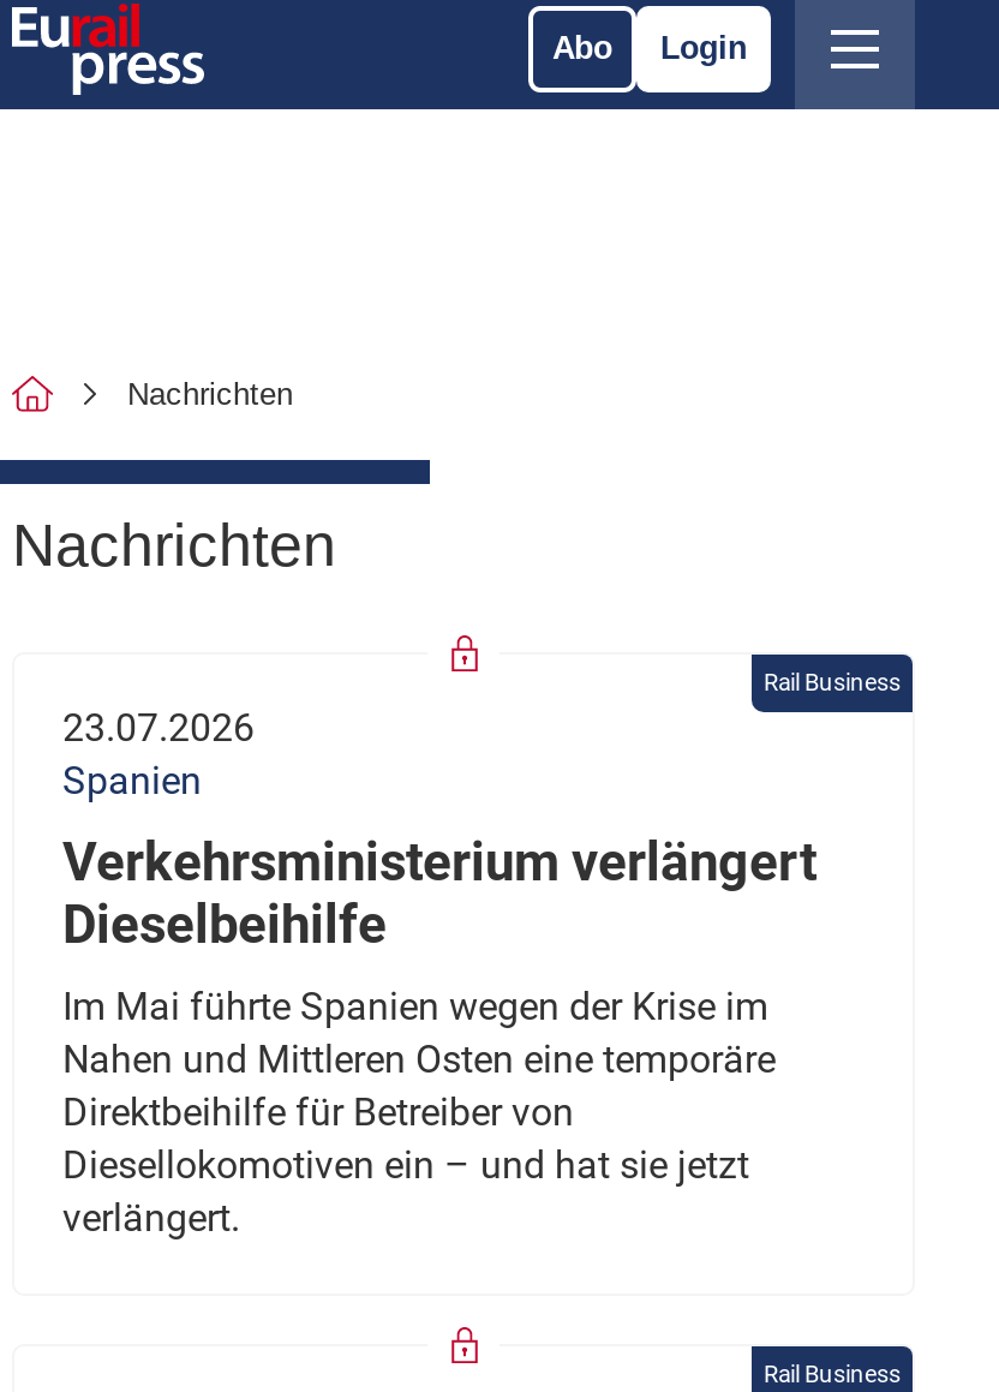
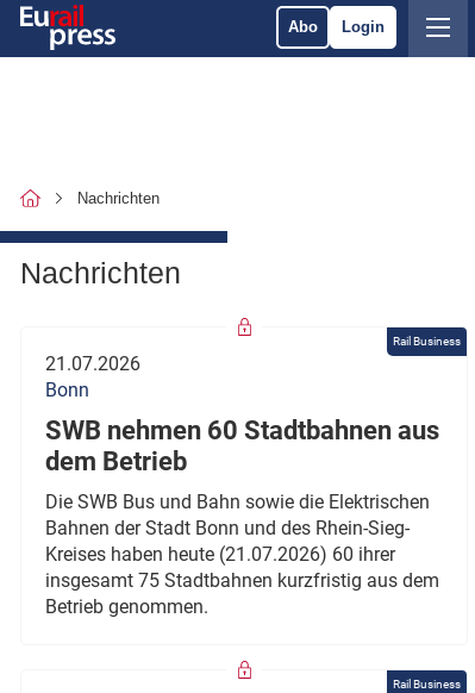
[62,705,255,804] 23.07.2026 | Spanien -> [45,353,140,402] 21.07.2026 | Bonn
[62,833,816,955] Verkehrsministerium verlängert | Dieselbeihilfe -> [45,416,439,477] SWB nehmen 60 Stadtbahnen aus | dem Betrieb
[62,984,776,1241] Im Mai führte Spanien wegen der Krise im | Nahen und Mittleren Osten eine temporäre | Direktbeihilfe für Betreiber von | Diesellokomotiven ein – und hat sie jetzt | verlängert. -> [45,491,439,618] Die SWB Bus und Bahn sowie die Elektrischen | Bahnen der Stadt Bonn und des Rhein-Sieg- | Kreises haben heute (21.07.2026) 60 ihrer | insgesamt 75 Stadtbahnen kurzfristig aus dem | Betrieb genommen.

